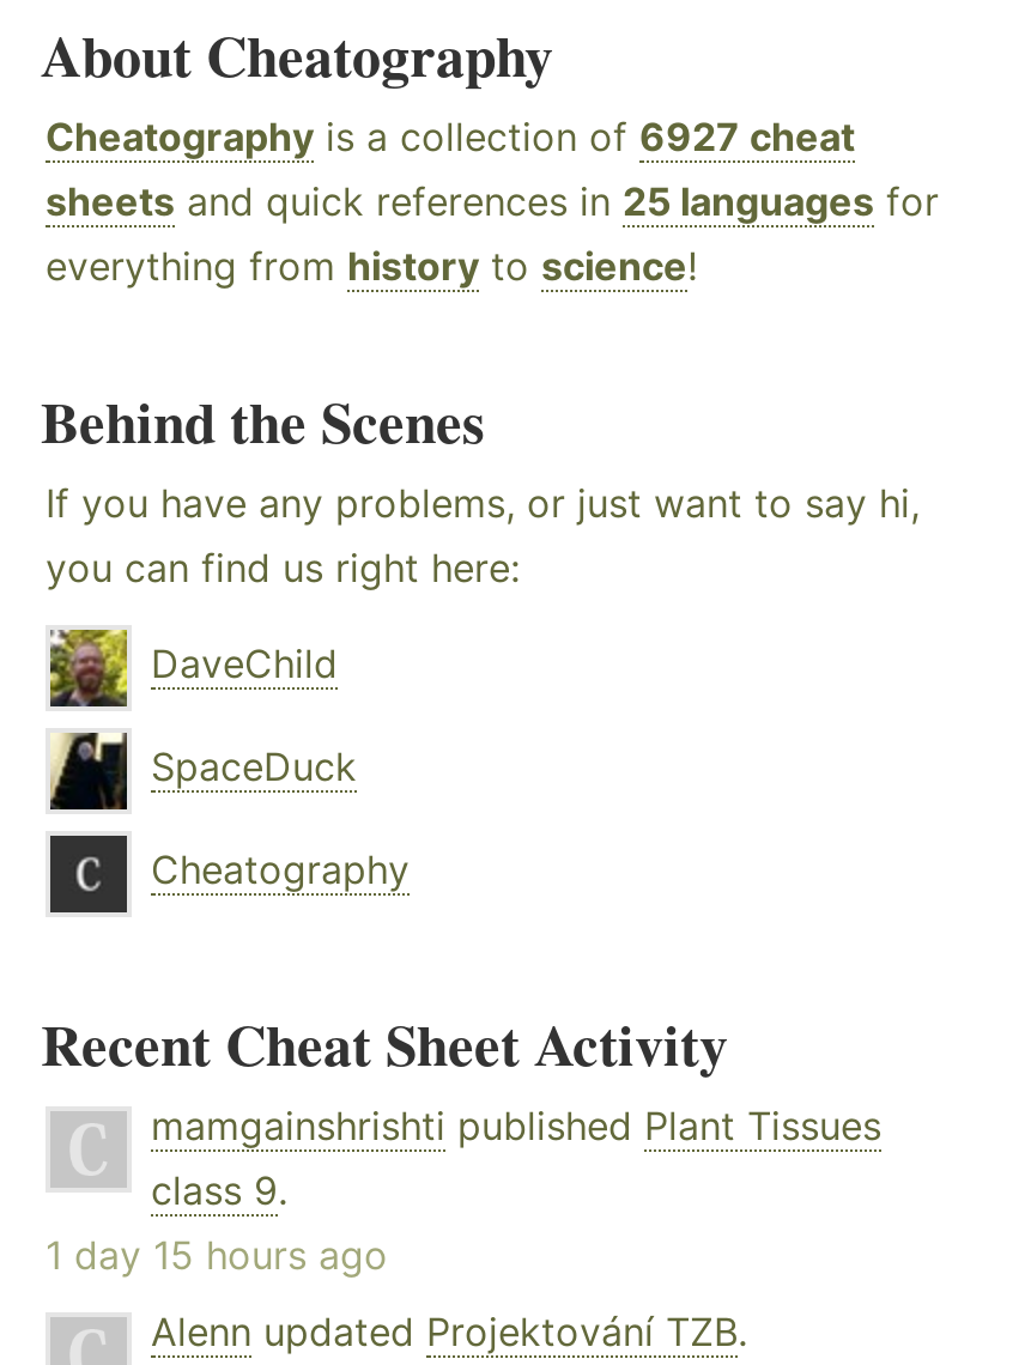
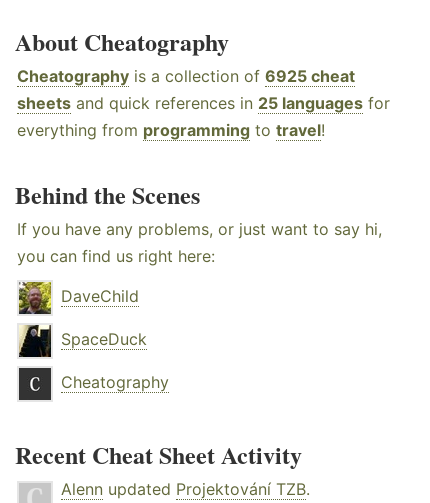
[46,113,855,161] Cheatography is a collection of 6927 cheat -> [17,66,355,86] Cheatography is a collection of 6925 cheat
[46,242,697,290] everything from history to science! -> [17,120,325,140] everything from programming to travel!
[46,1102,881,1279] mamgainshrishti published Plant Tissues | class 9. | 1 day 15 hours ago -> none

